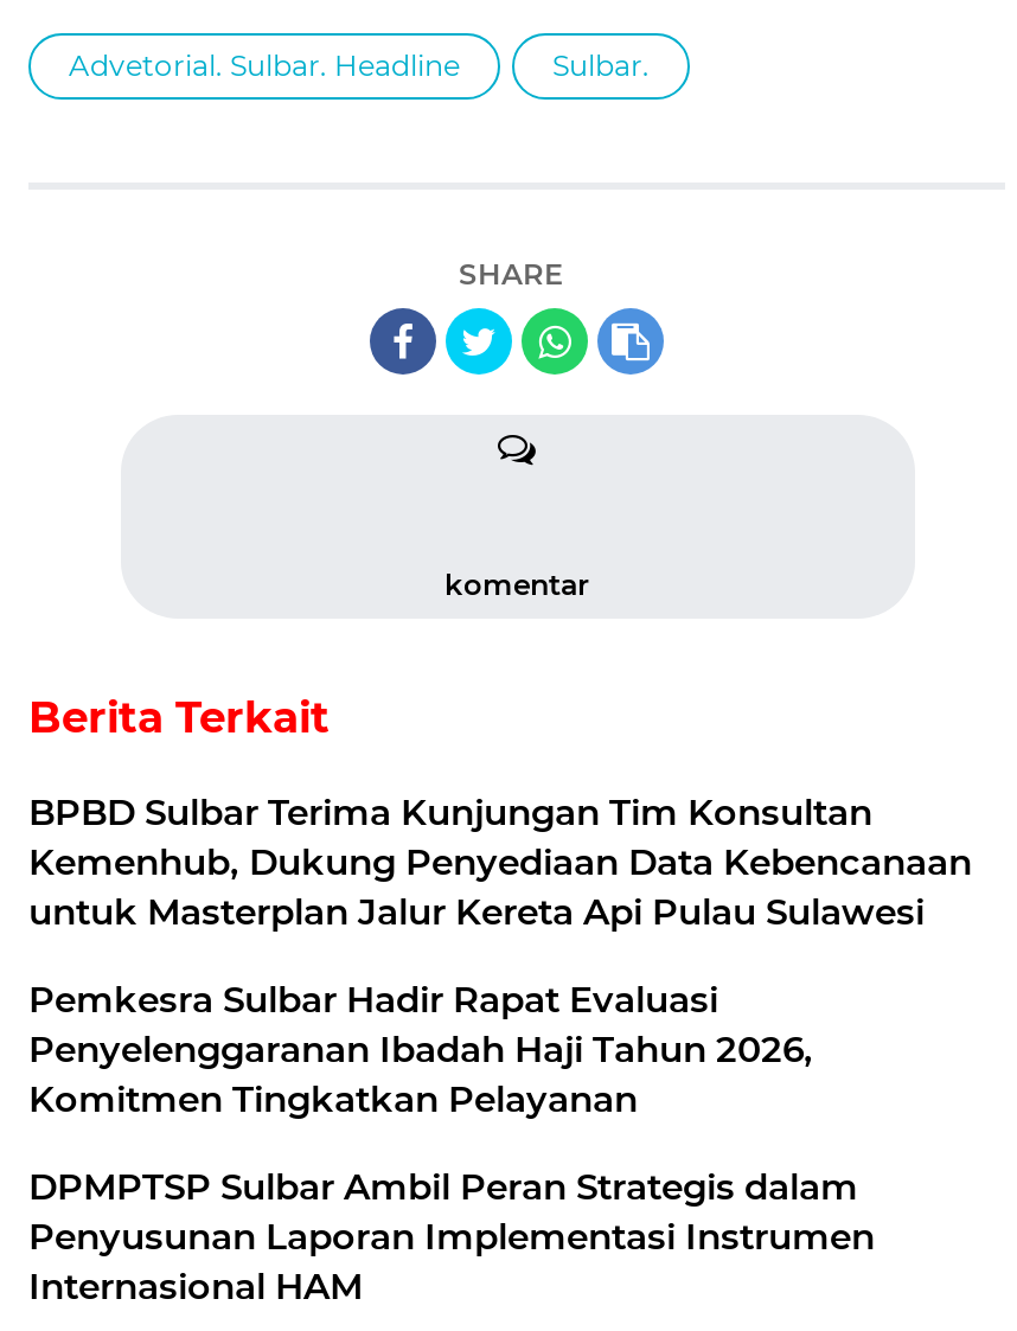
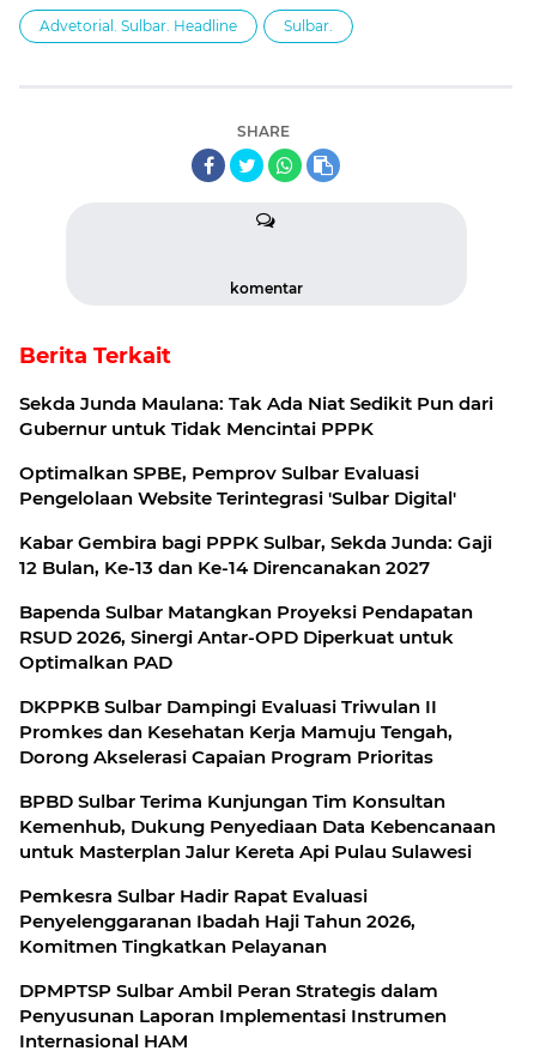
none -> [19,392,493,768] Sekda Junda Maulana: Tak Ada Niat Sedikit Pun dari | Gubernur untuk Tidak Mencintai PPPK | Optimalkan SPBE, Pemprov Sulbar Evaluasi | Pengelolaan Website Terintegrasi 'Sulbar Digital' | Kabar Gembira bagi PPPK Sulbar, Sekda Junda: Gaji | 12 Bulan, Ke-13 dan Ke-14 Direncanakan 2027 | Bapenda Sulbar Matangkan Proyeksi Pendapatan | RSUD 2026, Sinergi Antar-OPD Diperkuat untuk | Optimalkan PAD | DKPPKB Sulbar Dampingi Evaluasi Triwulan II | Promkes dan Kesehatan Kerja Mamuju Tengah, | Dorong Akselerasi Capaian Program Prioritas

